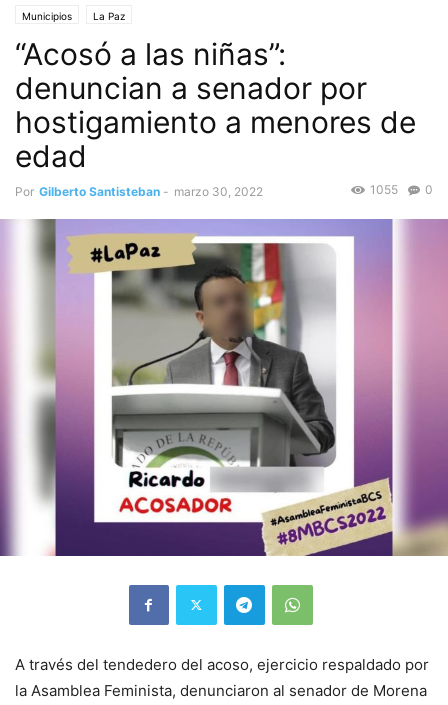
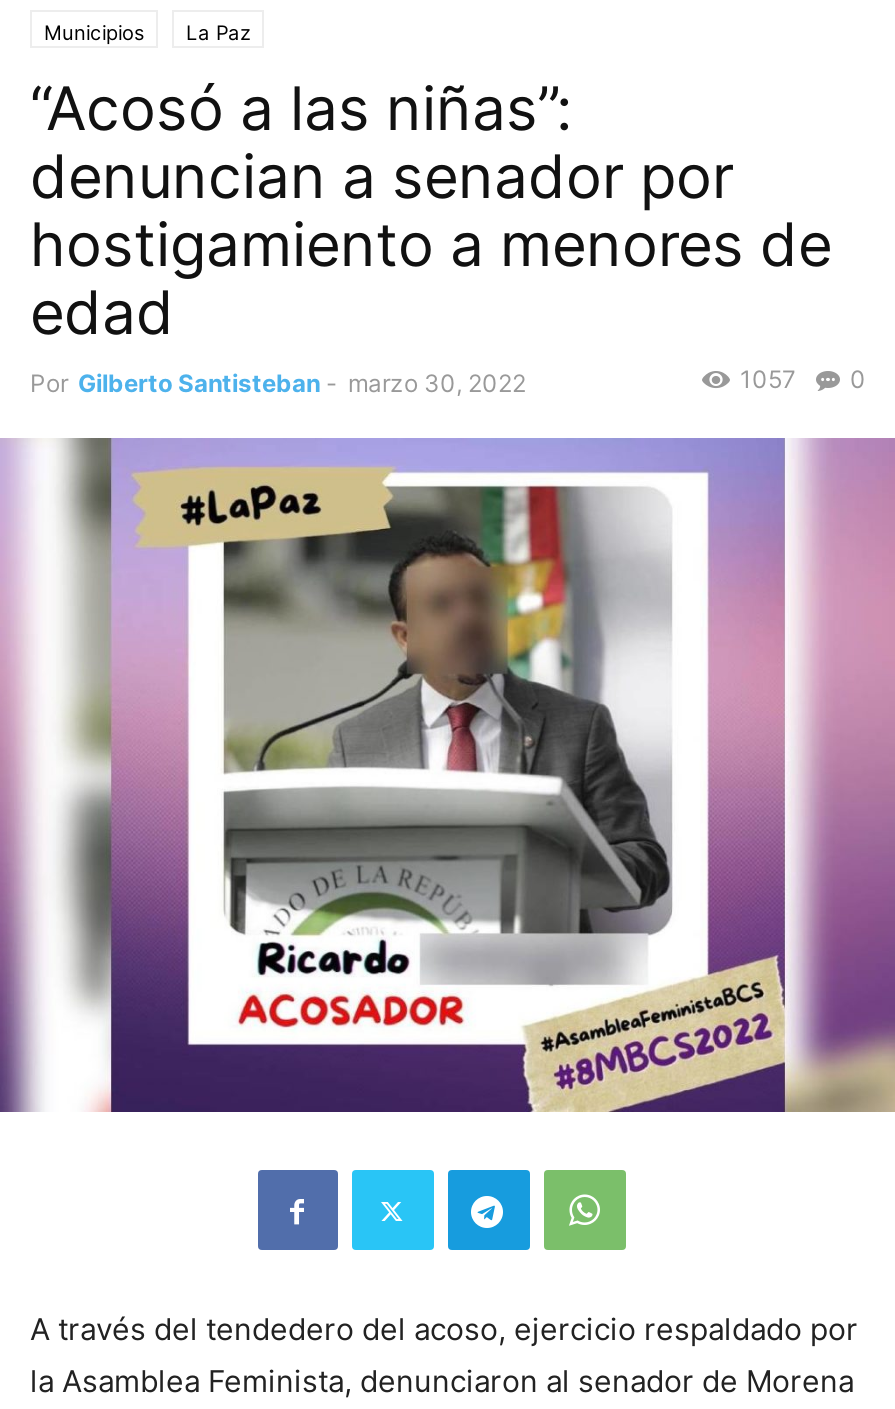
[370,182,433,197] 1055 0 -> [740,364,866,394] 1057 0

